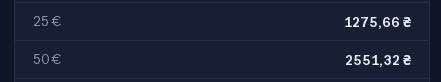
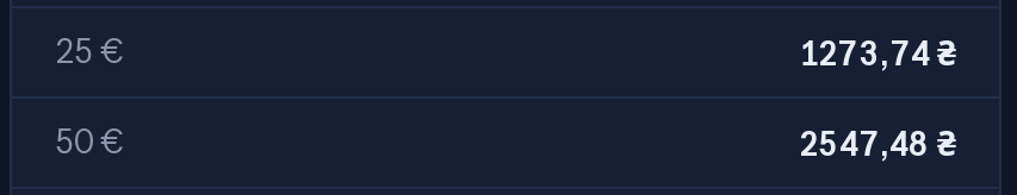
[344,13,411,31] 1275,66 ₴ -> [799,32,956,75] 1273,74 ₴
[345,51,411,69] 2551,32 ₴ -> [799,122,956,165] 2547,48 ₴

